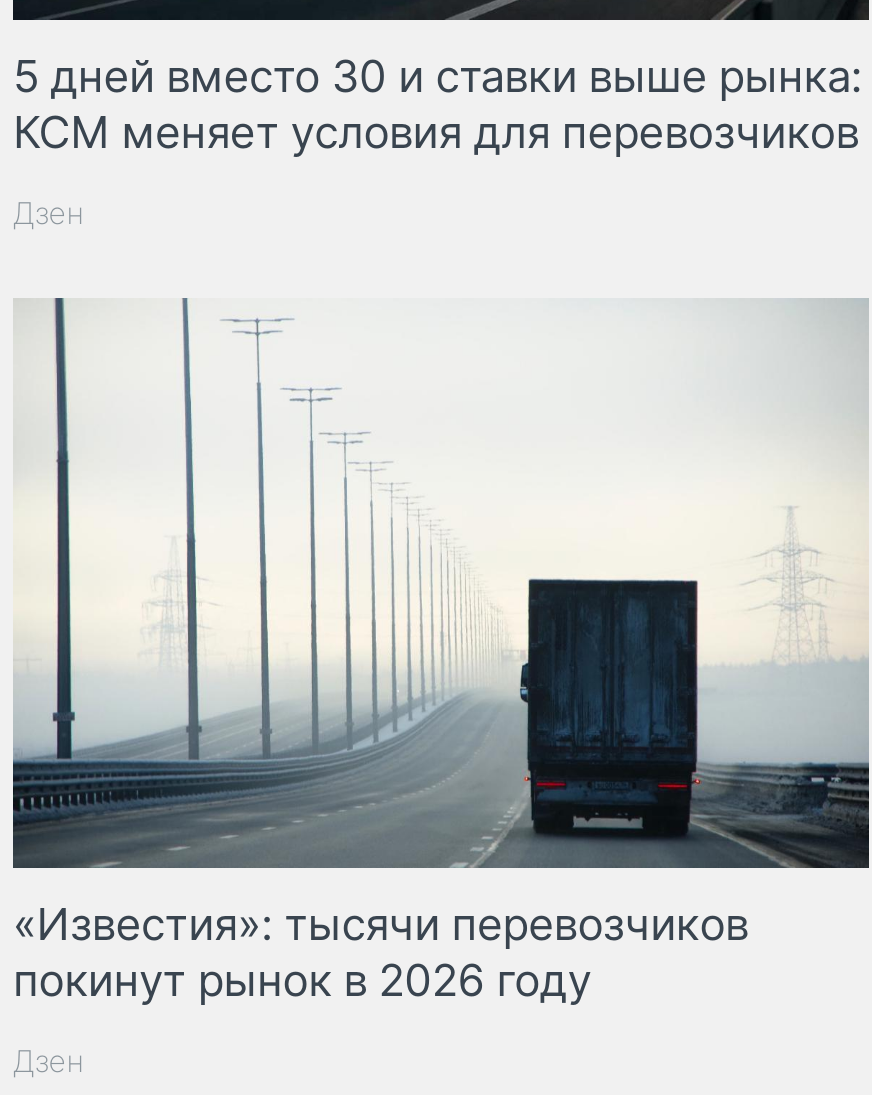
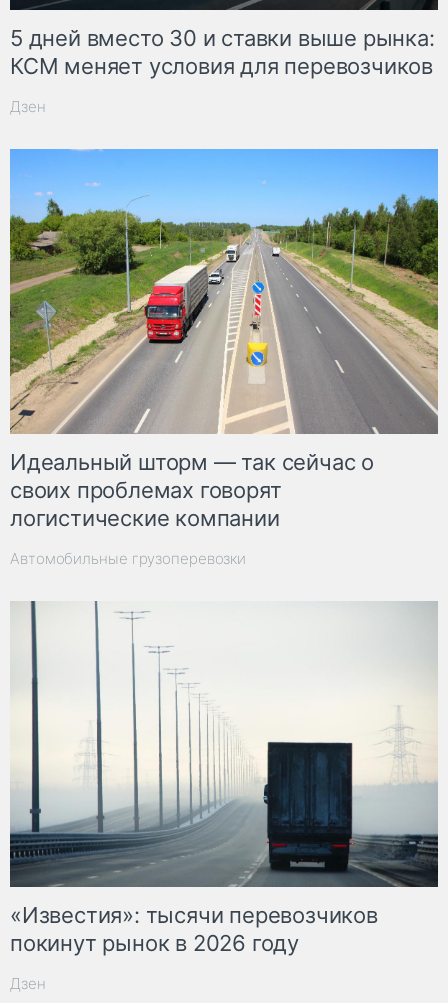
none -> [9,148,439,568] [image] | Идеальный шторм — так сейчас о | своих проблемах говорят | логистические компании | Автомобильные грузоперевозки

